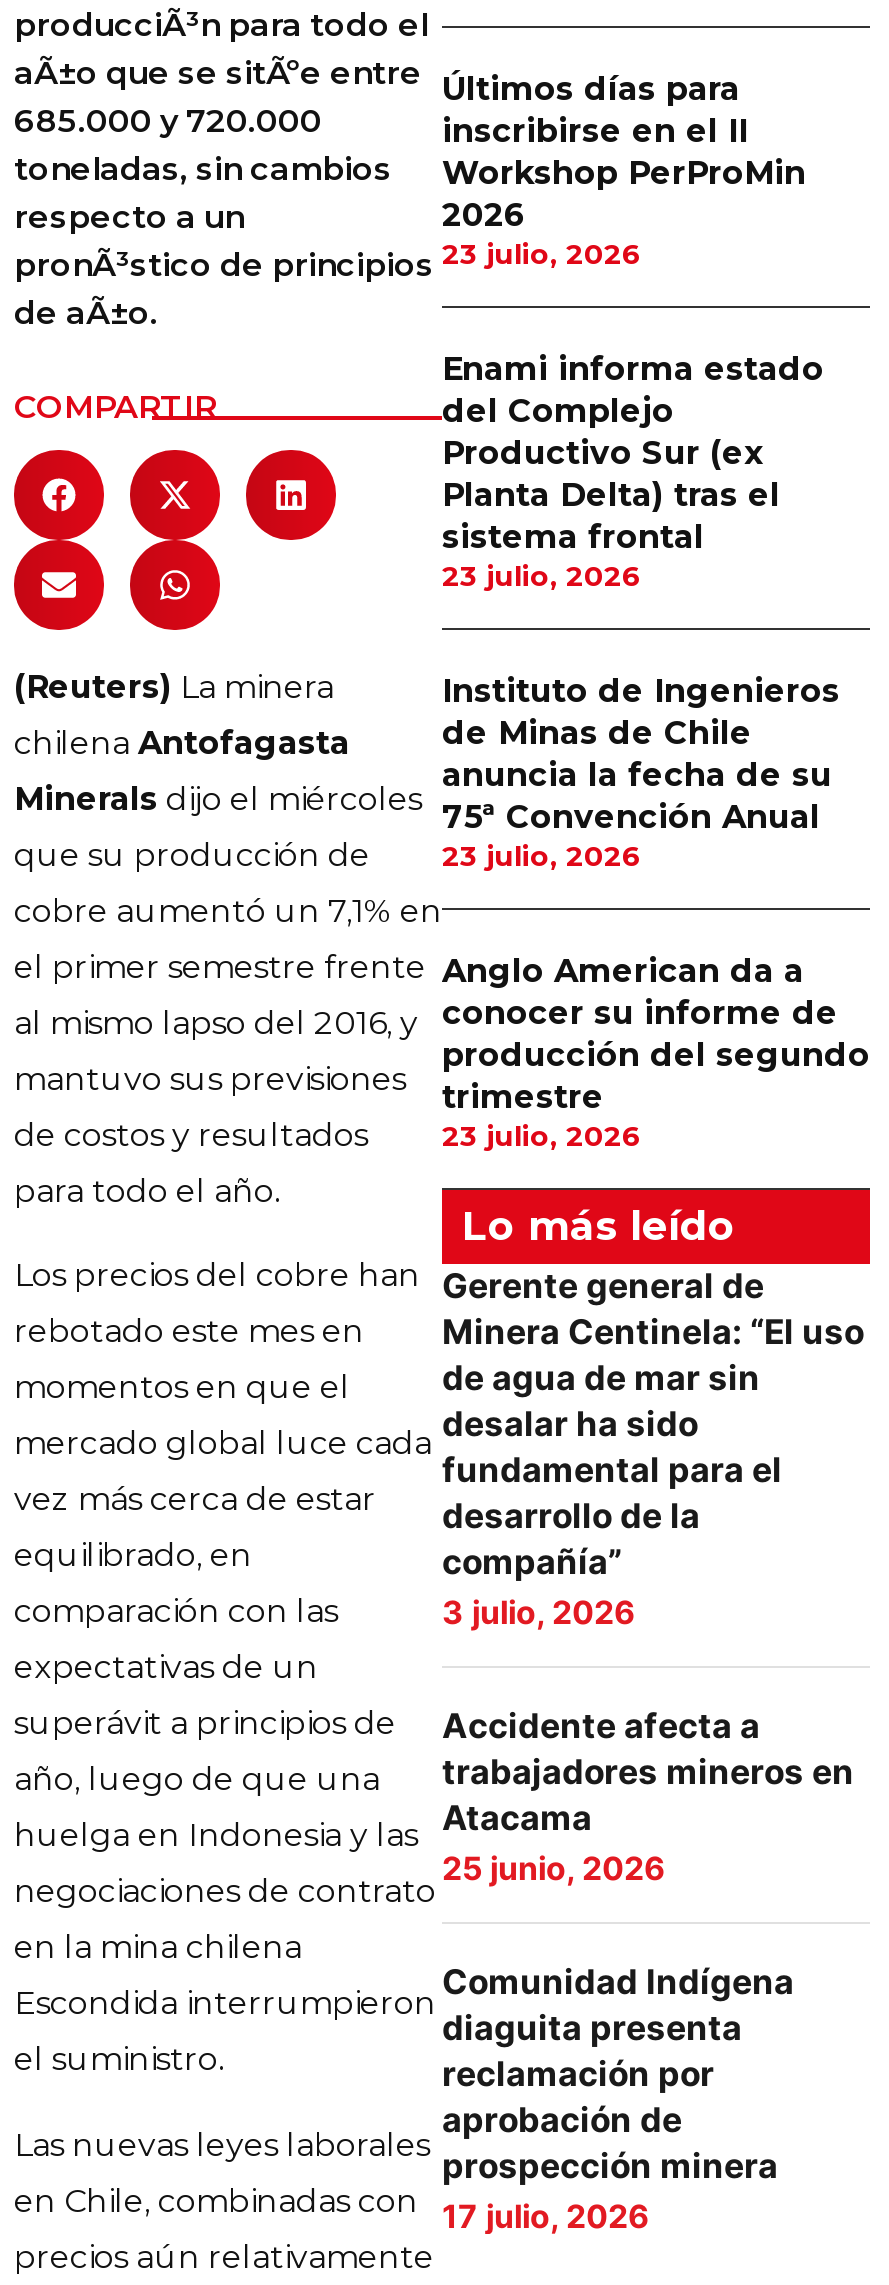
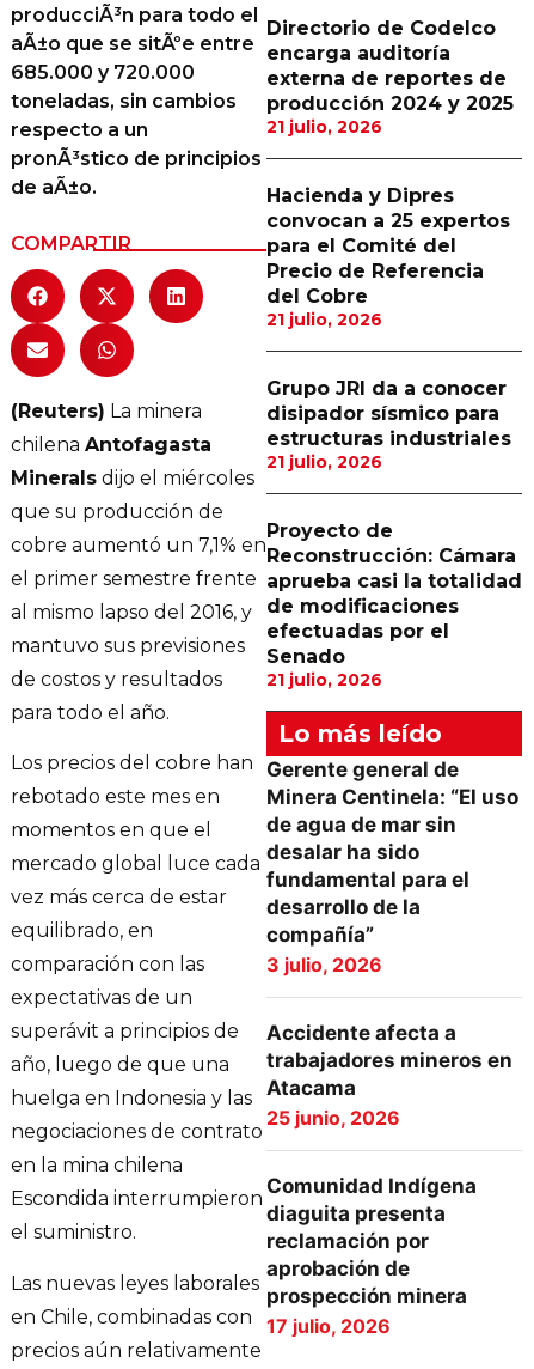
[442,70,806,272] Últimos días para | inscribirse en el II | Workshop PerProMin | 2026 | 23 julio, 2026 -> [266,17,514,138] Directorio de Codelco | encarga auditoría | externa de reportes de | producción 2024 y 2025 | 21 julio, 2026
[442,350,824,594] Enami informa estado | del Complejo | Productivo Sur (ex | Planta Delta) tras el | sistema frontal | 23 julio, 2026 -> [266,184,510,330] Hacienda y Dipres | convocan a 25 expertos | para el Comité del | Precio de Referencia | del Cobre | 21 julio, 2026
[442,672,840,874] Instituto de Ingenieros | de Minas de Chile | anuncia la fecha de su | 75ª Convención Anual | 23 julio, 2026 -> [266,377,511,473] Grupo JRI da a conocer | disipador sísmico para | estructuras industriales | 21 julio, 2026
[442,952,870,1154] Anglo American da a | conocer su informe de | producción del segundo | trimestre | 23 julio, 2026 -> [266,519,522,690] Proyecto de | Reconstrucción: Cámara | aprueba casi la totalidad | de modificaciones | efectuadas por el | Senado | 21 julio, 2026

